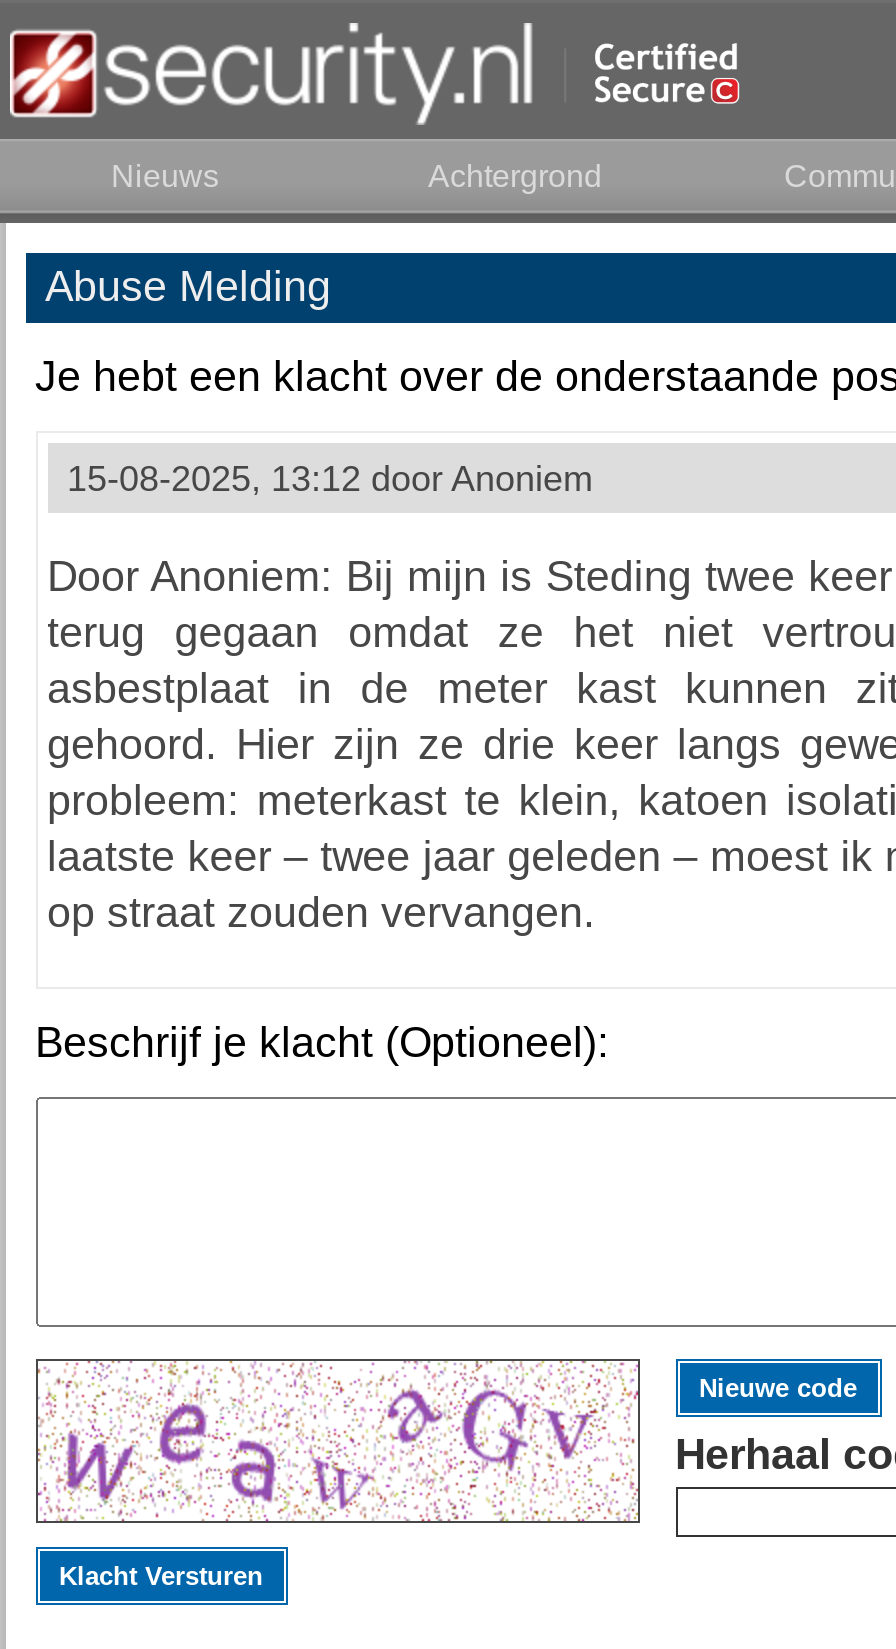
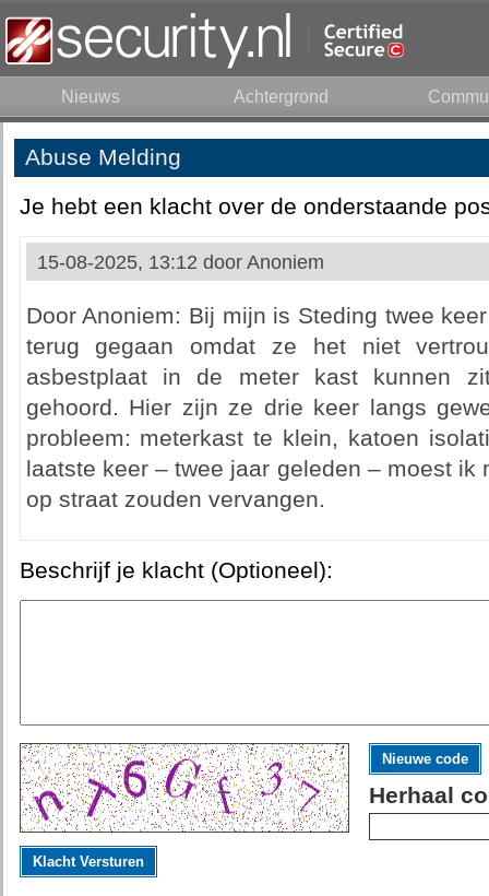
[40,1363,636,1517] [image] -> [23,745,346,830] [image]

